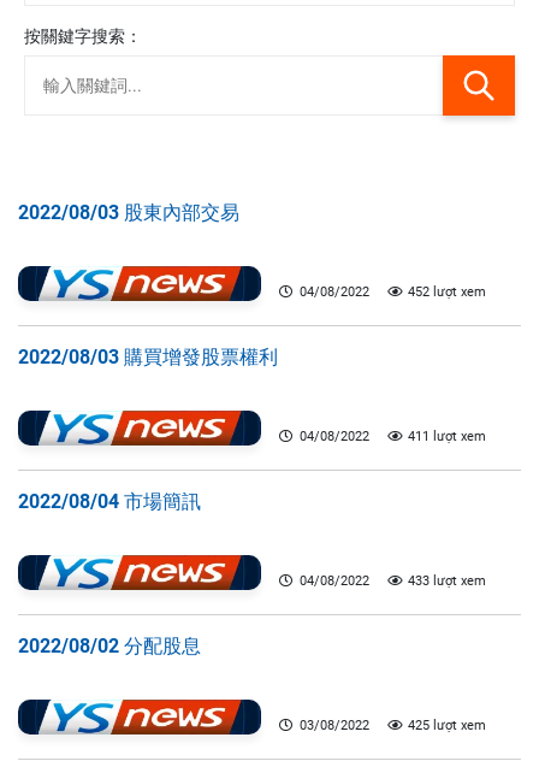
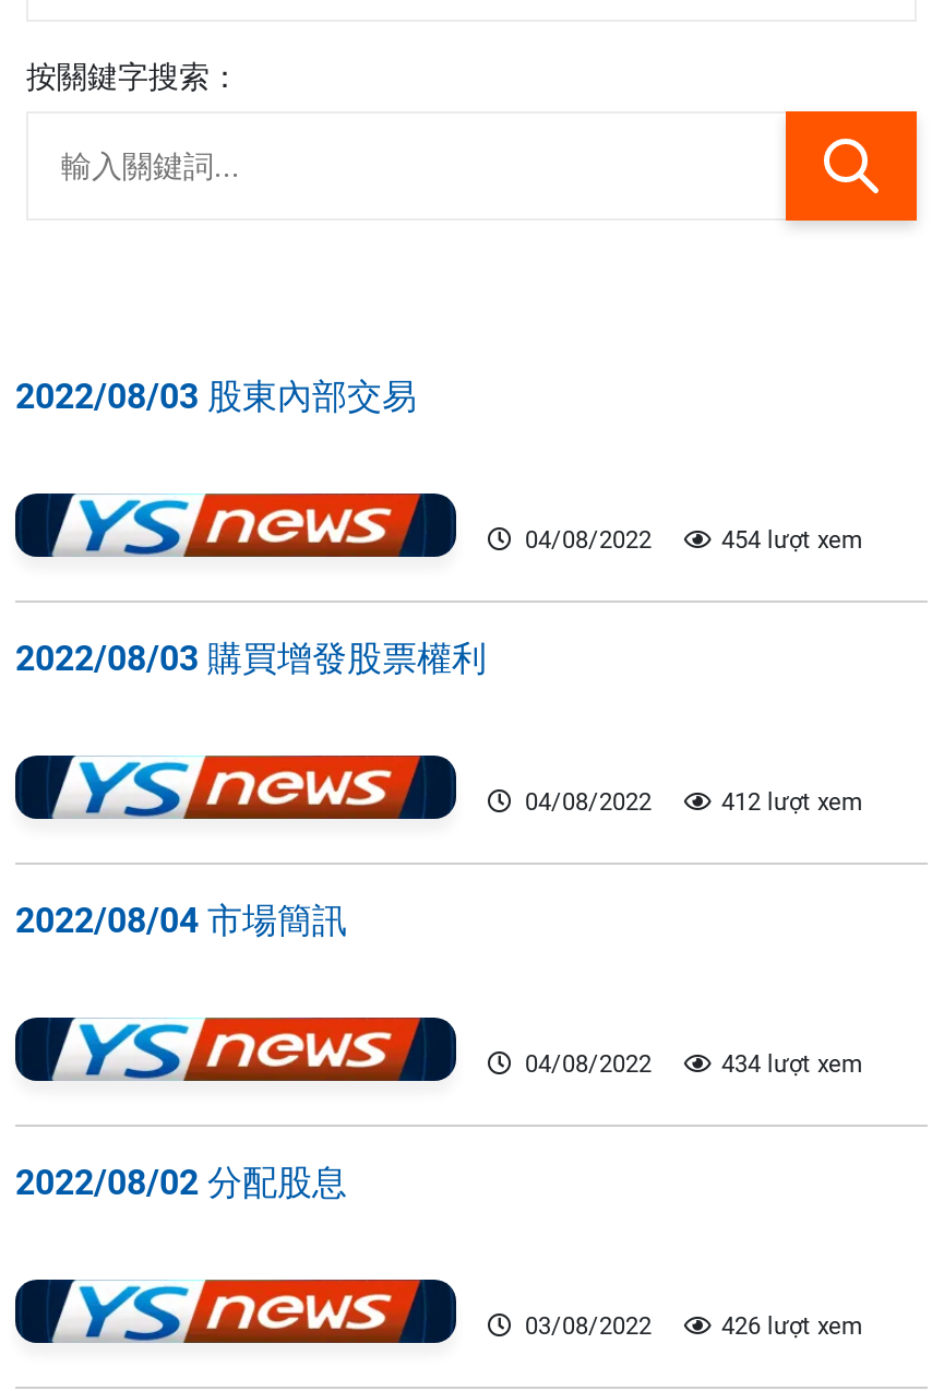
[404,284,485,300] 452 lượt xem -> [715,526,863,555] 454 lượt xem
[404,429,485,444] 411 lượt xem -> [715,788,863,817] 412 lượt xem
[404,573,485,589] 433 lượt xem -> [715,1050,863,1079] 434 lượt xem
[404,718,485,733] 425 lượt xem -> [715,1312,863,1341] 426 lượt xem

